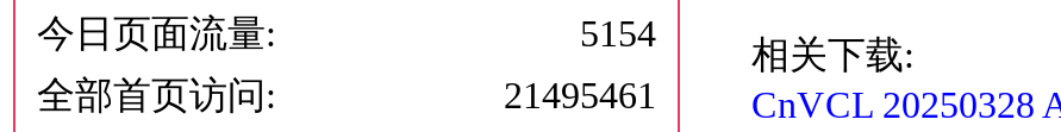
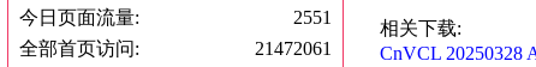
[580,13,656,54] 5154 -> [293,7,332,28] 2551
[504,75,656,115] 21495461 -> [255,38,332,59] 21472061

